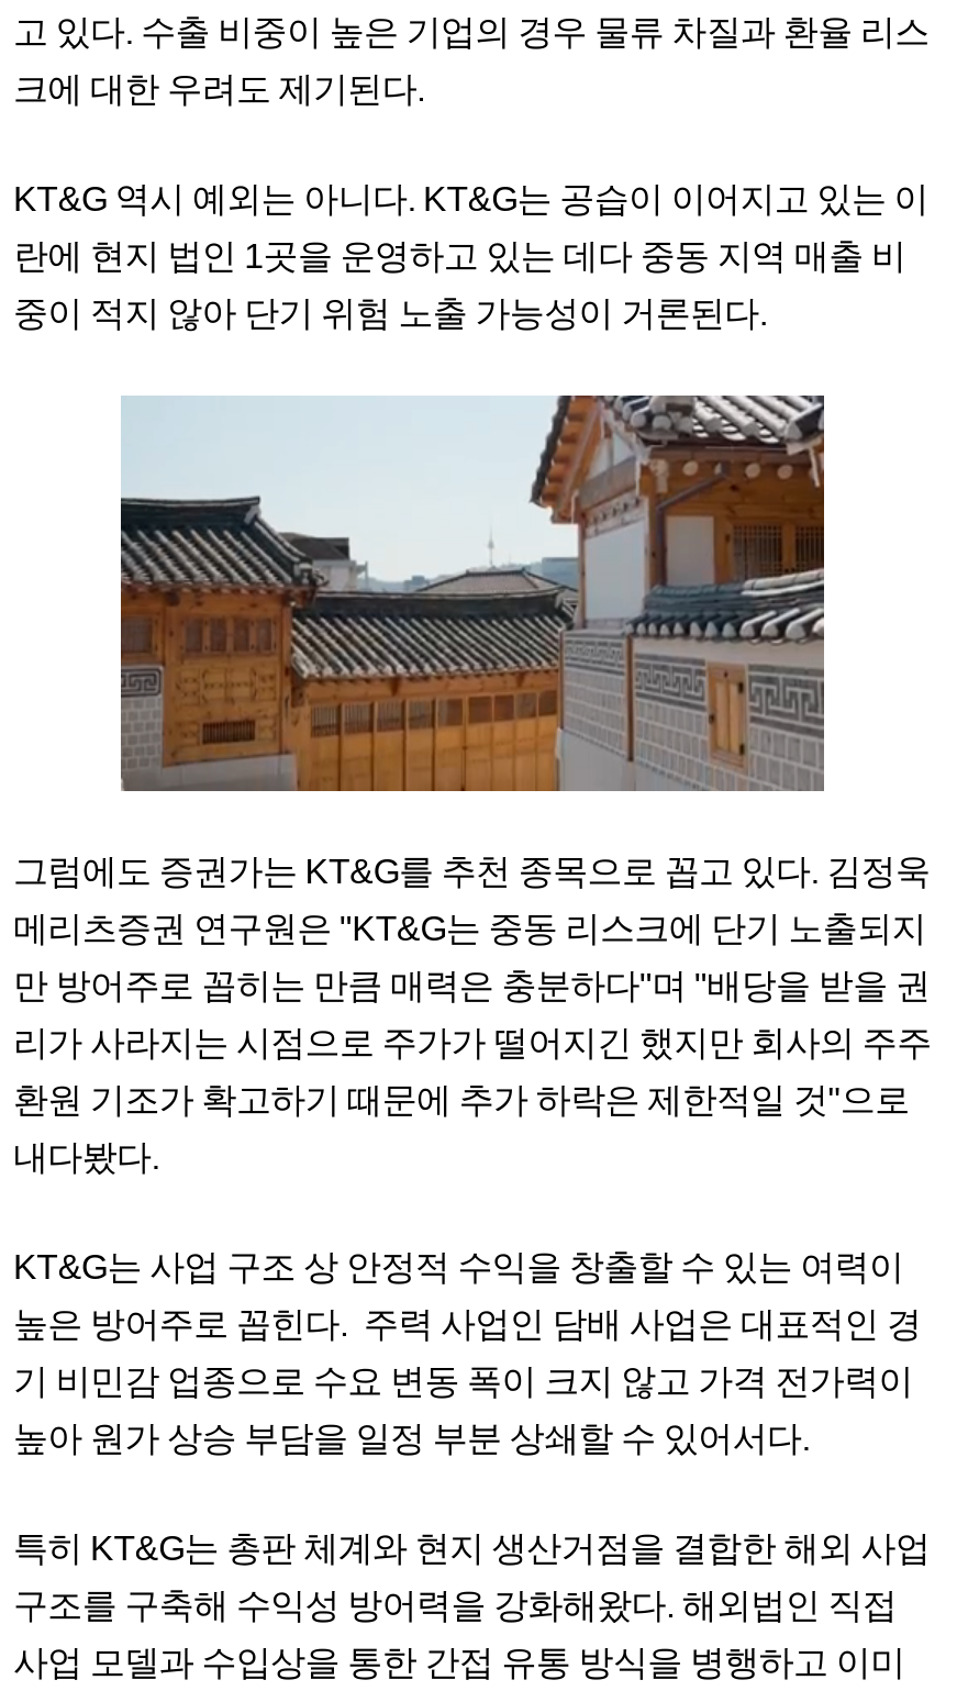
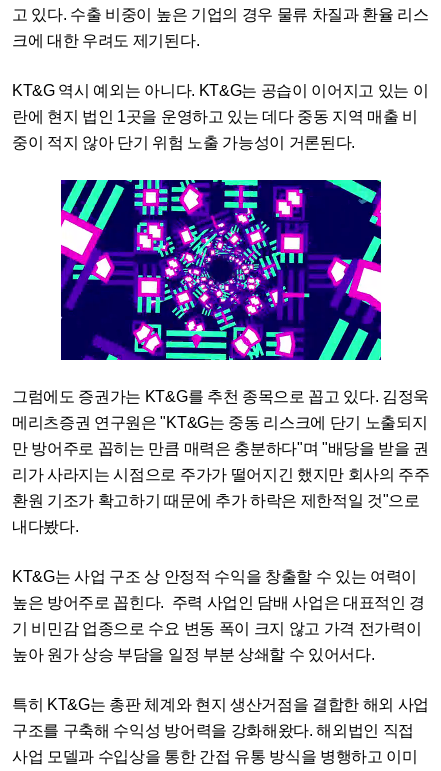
[119,393,826,793] [image] -> [60,179,382,361] [image]

